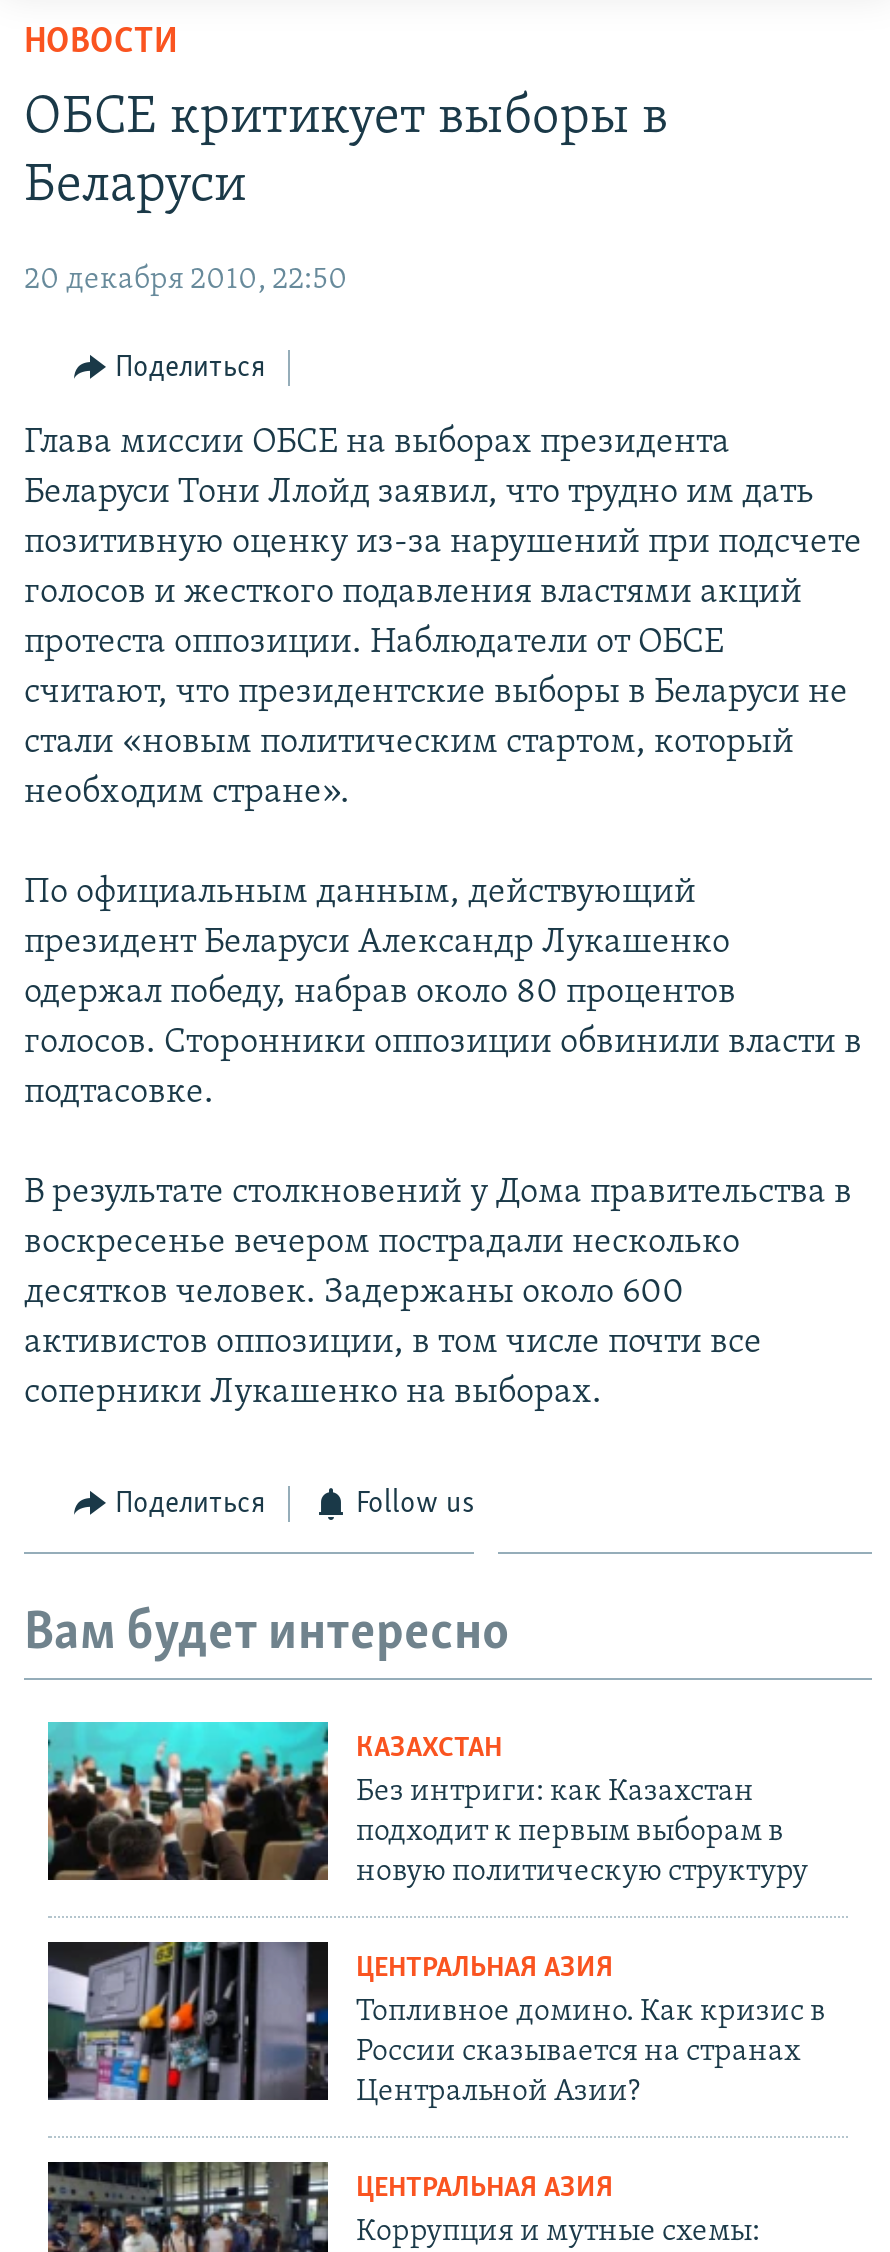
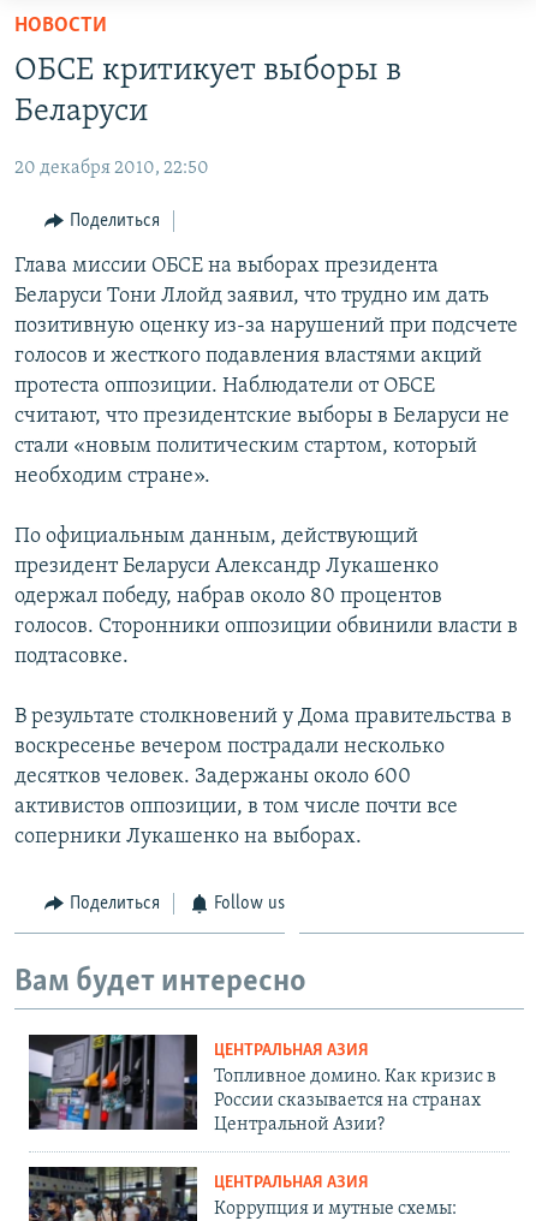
[46,1720,808,1888] [image] | КАЗАХСТАН | Без интриги: как Казахстан | подходит к первым выборам в | новую политическую структуру -> none

